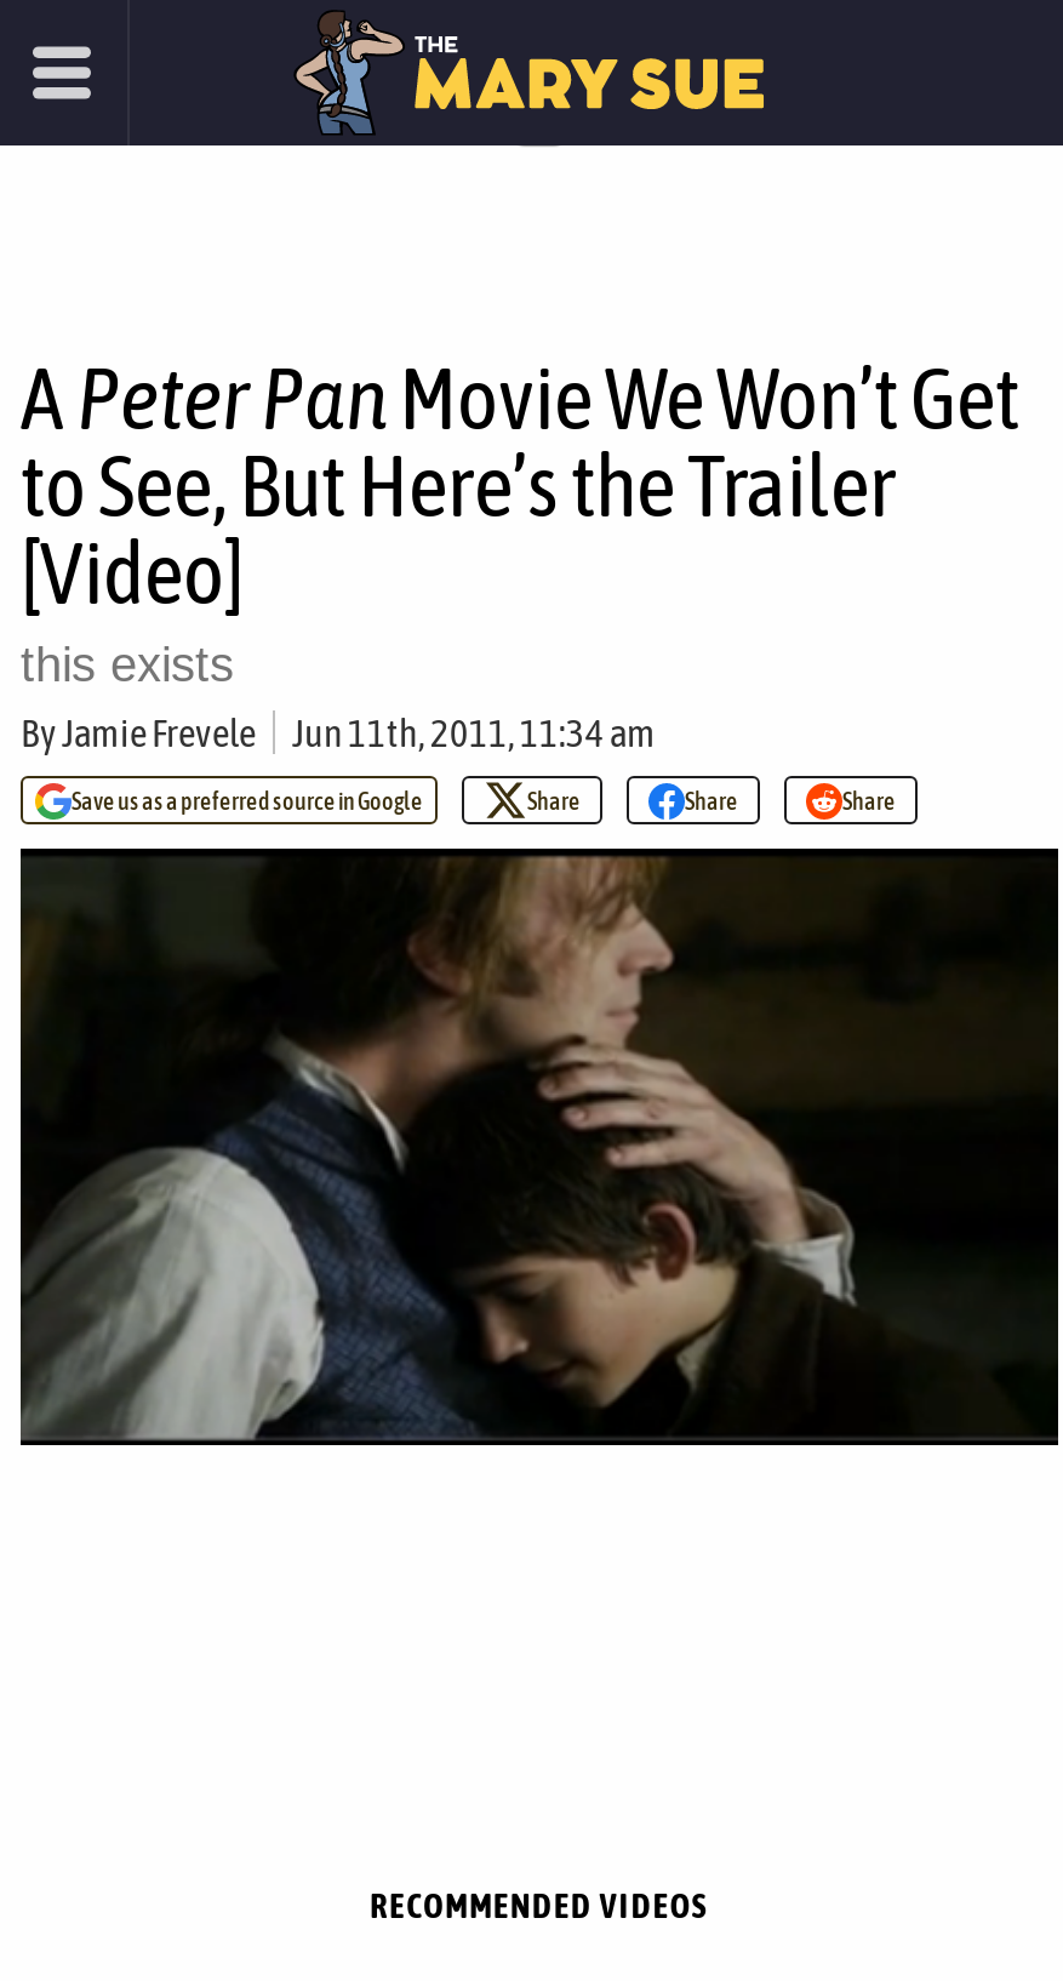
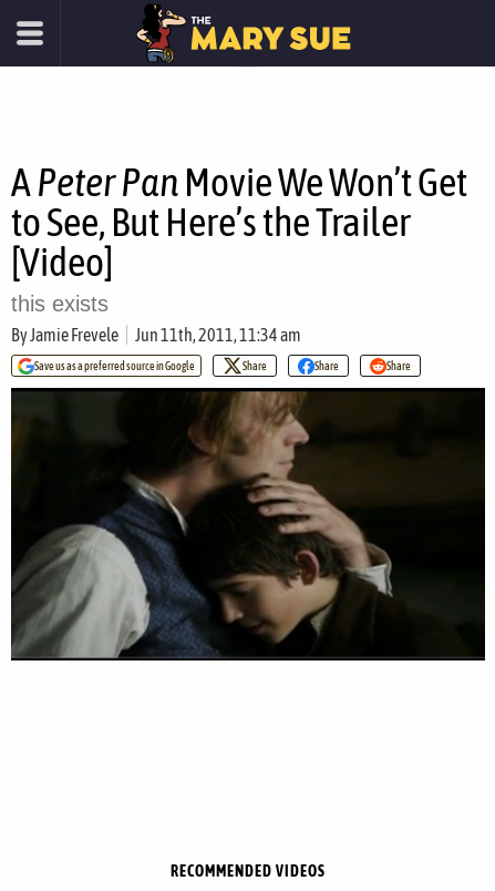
[312,15,389,133] [image] -> [140,7,183,62] [image]

